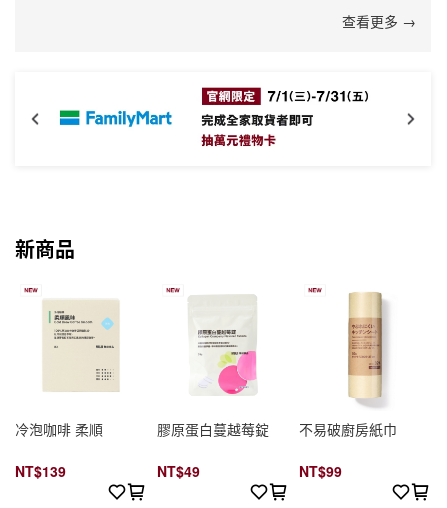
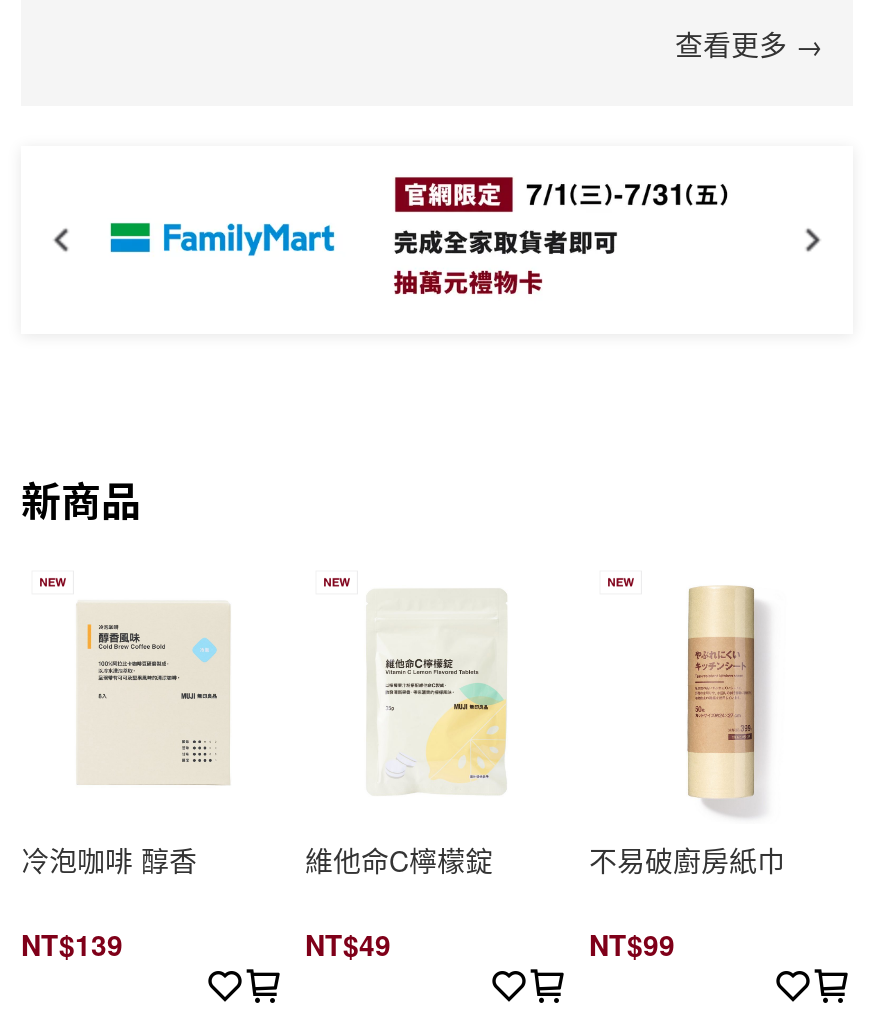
[157,329,269,439] [image] | 膠原蛋白蔓越莓錠 -> [305,658,507,880] [image] | 維他命C檸檬錠
[15,419,103,439] 冷泡咖啡 柔順 -> [21,840,197,880] 冷泡咖啡 醇香

